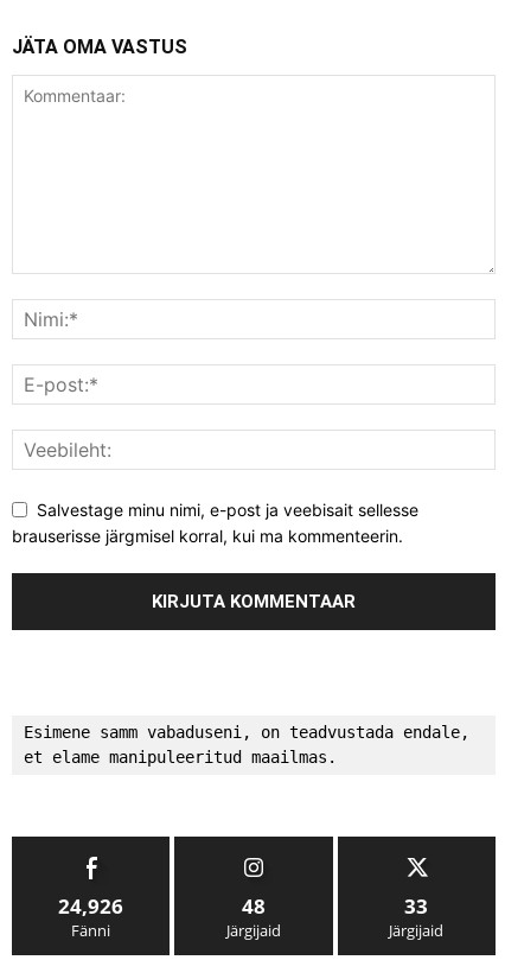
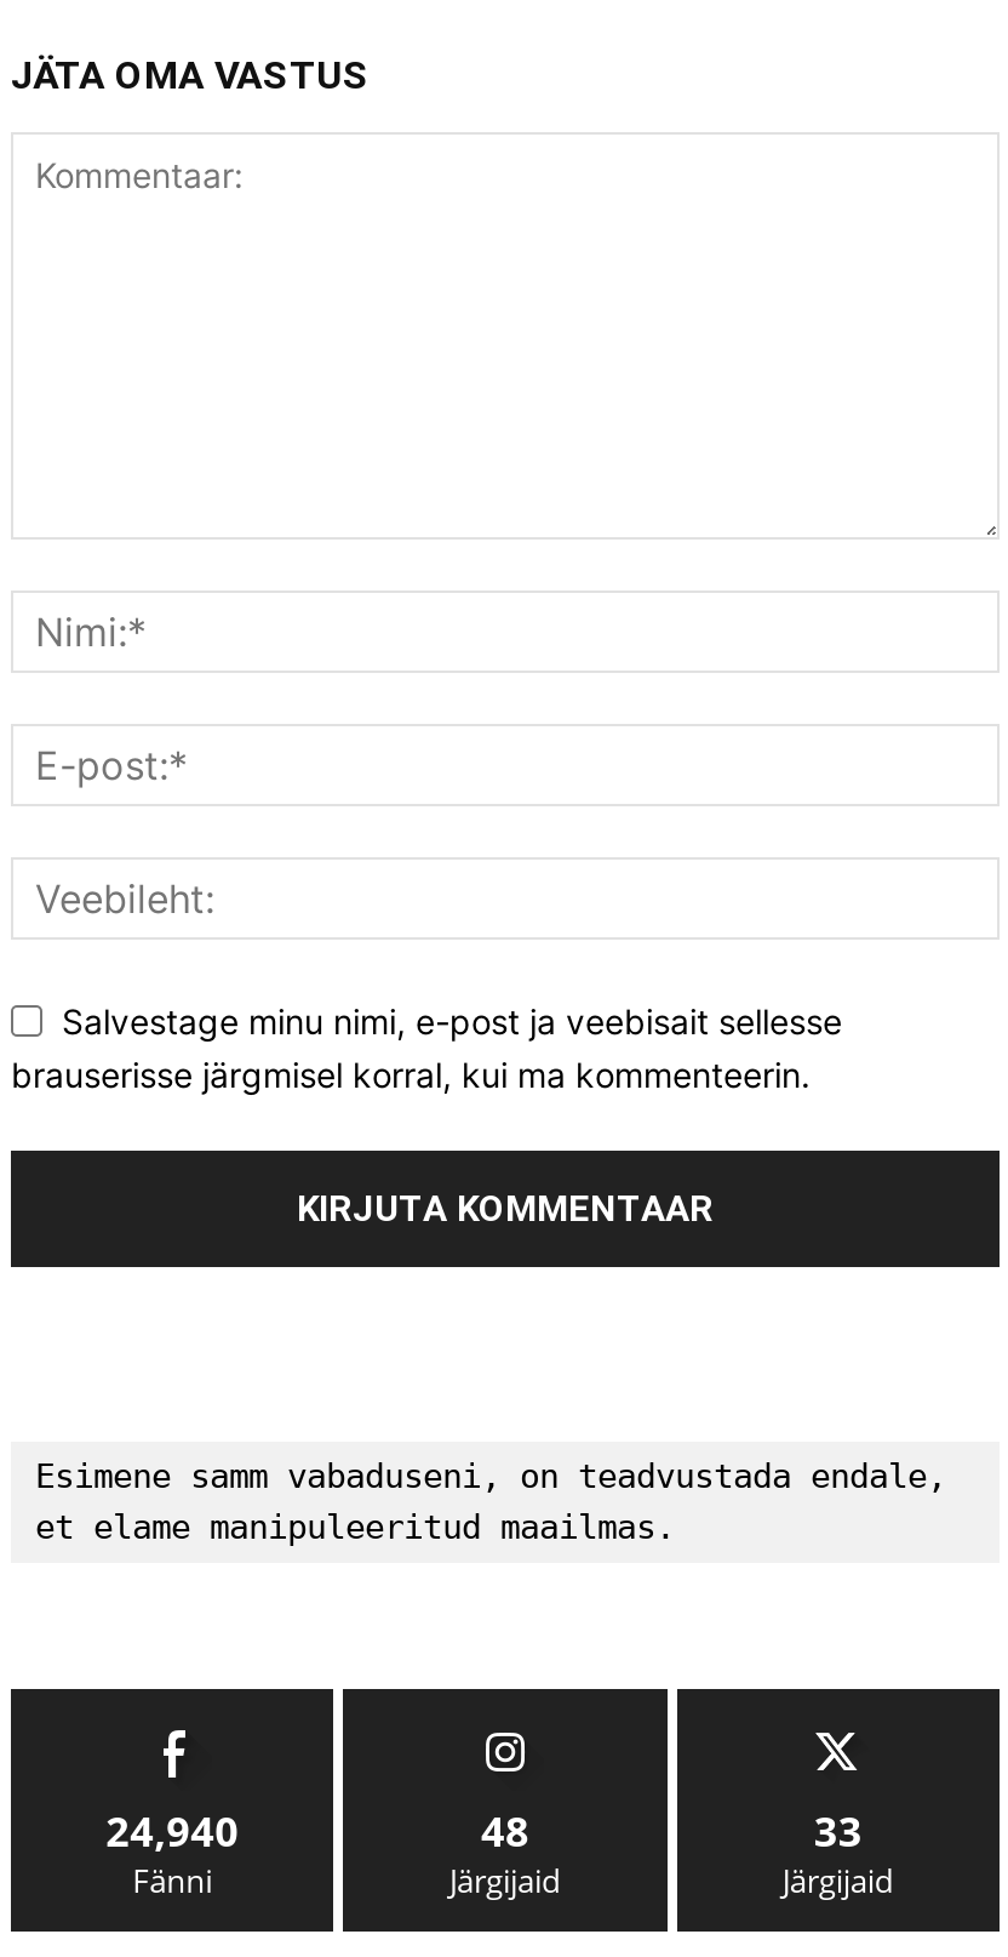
[58,893,124,920] 24,926 -> [106,1804,239,1860] 24,940

